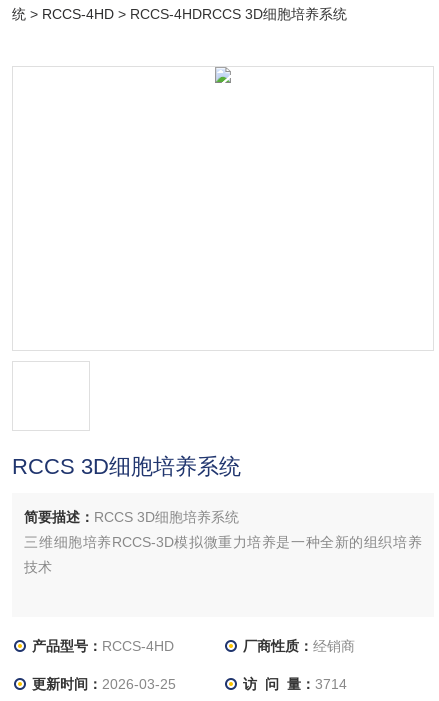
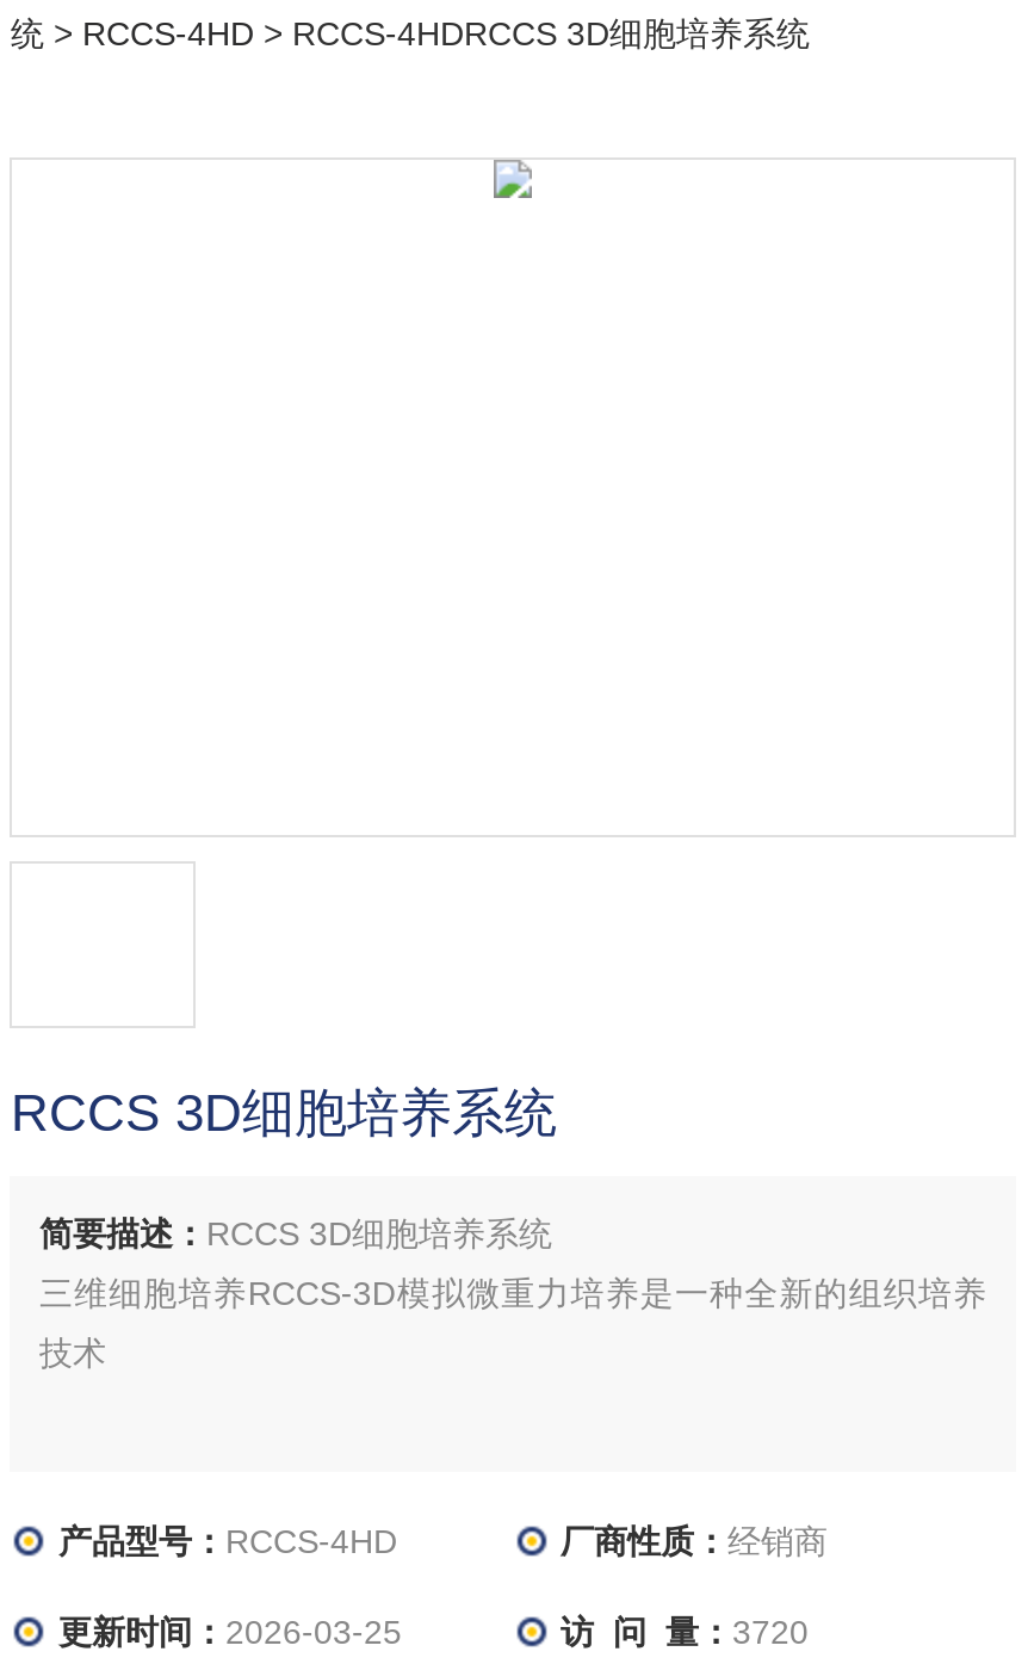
[243,676,347,692] 访 问 量：3714 -> [561,1613,809,1651] 访 问 量：3720

